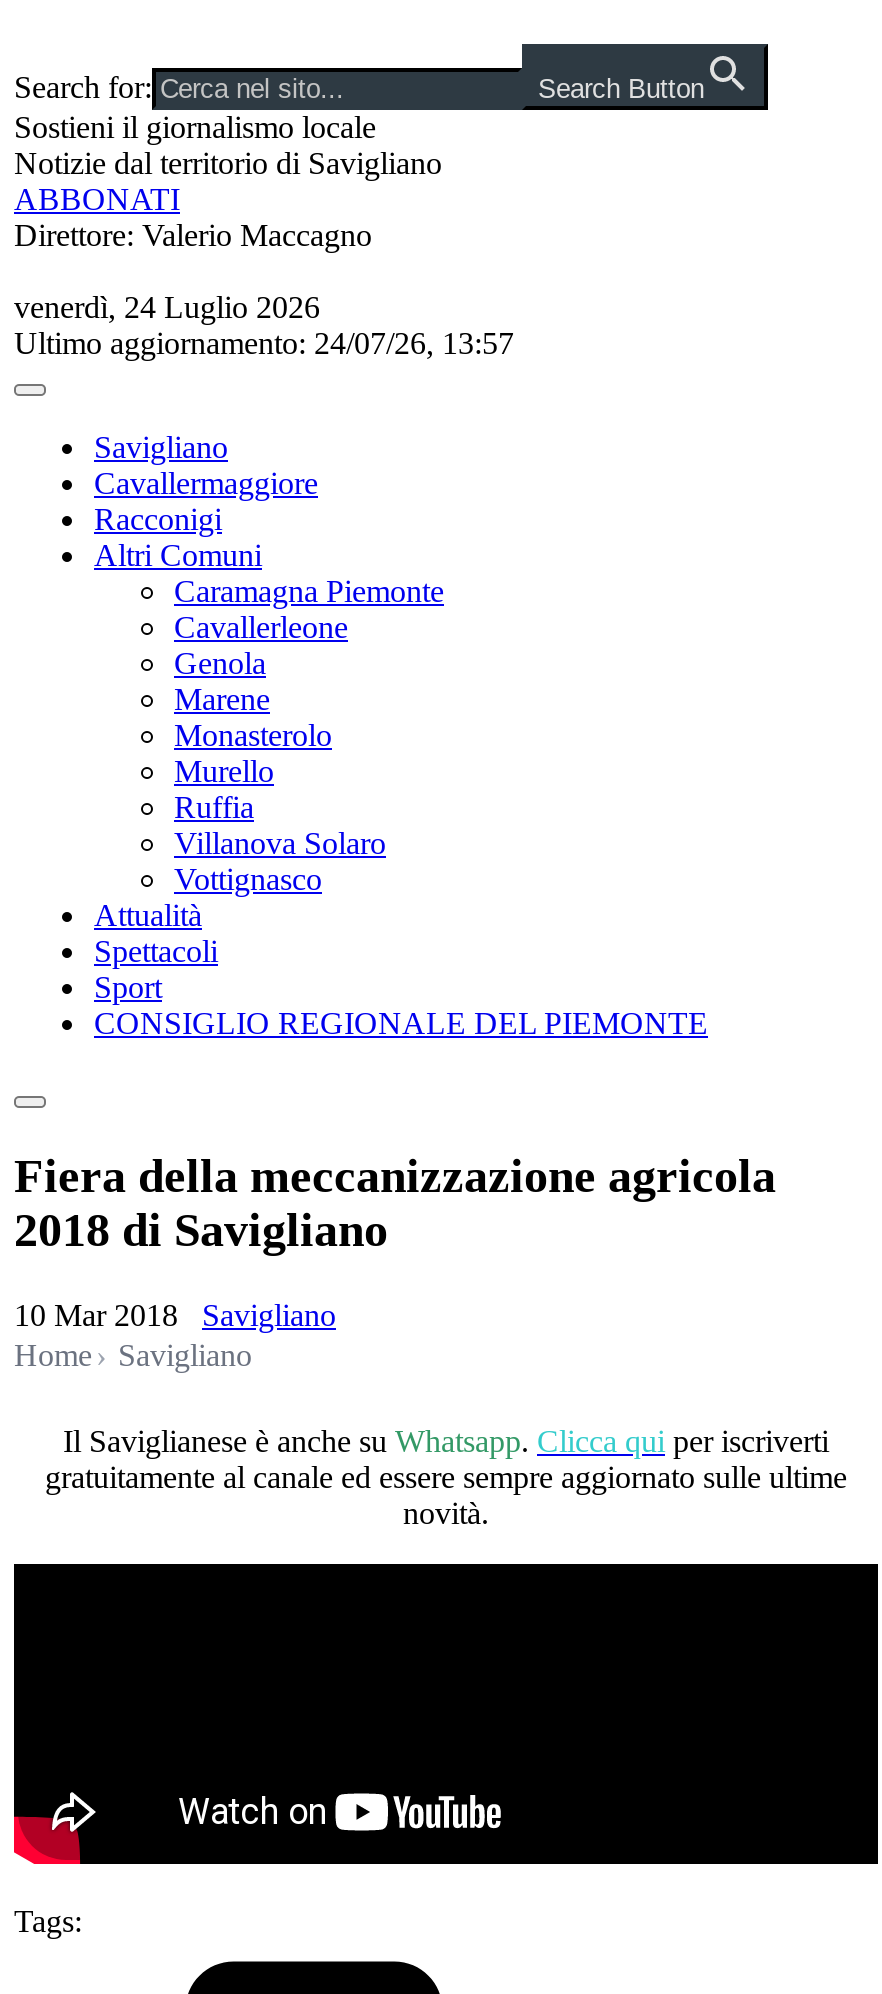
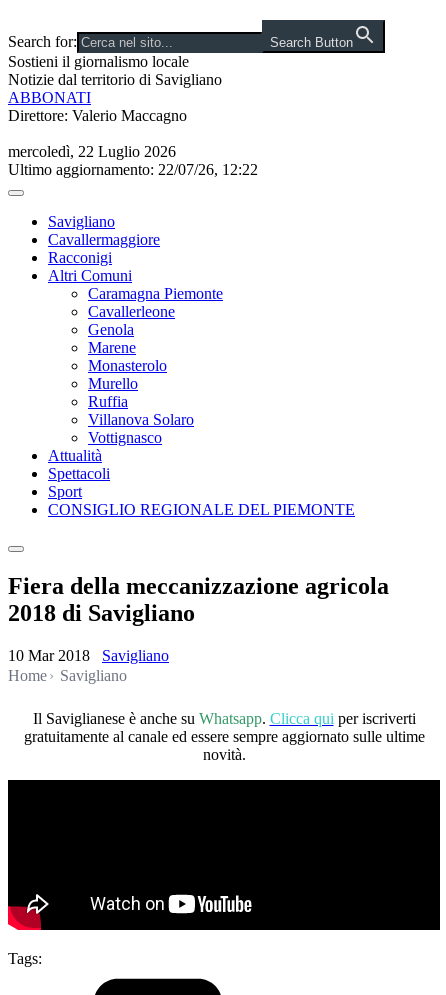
[14,290,320,324] venerdì, 24 Luglio 2026 -> [8,143,176,160] mercoledì, 22 Luglio 2026
[14,326,514,360] Ultimo aggiornamento: 24/07/26, 13:57 -> [8,161,258,178] Ultimo aggiornamento: 22/07/26, 12:22

